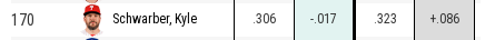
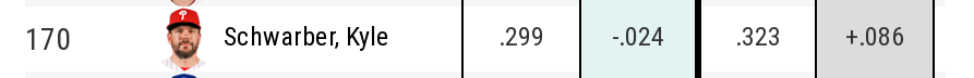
[253,11,276,26] .306 -> [498,21,544,51] .299
[310,11,337,26] -.017 -> [612,21,664,51] -.024

